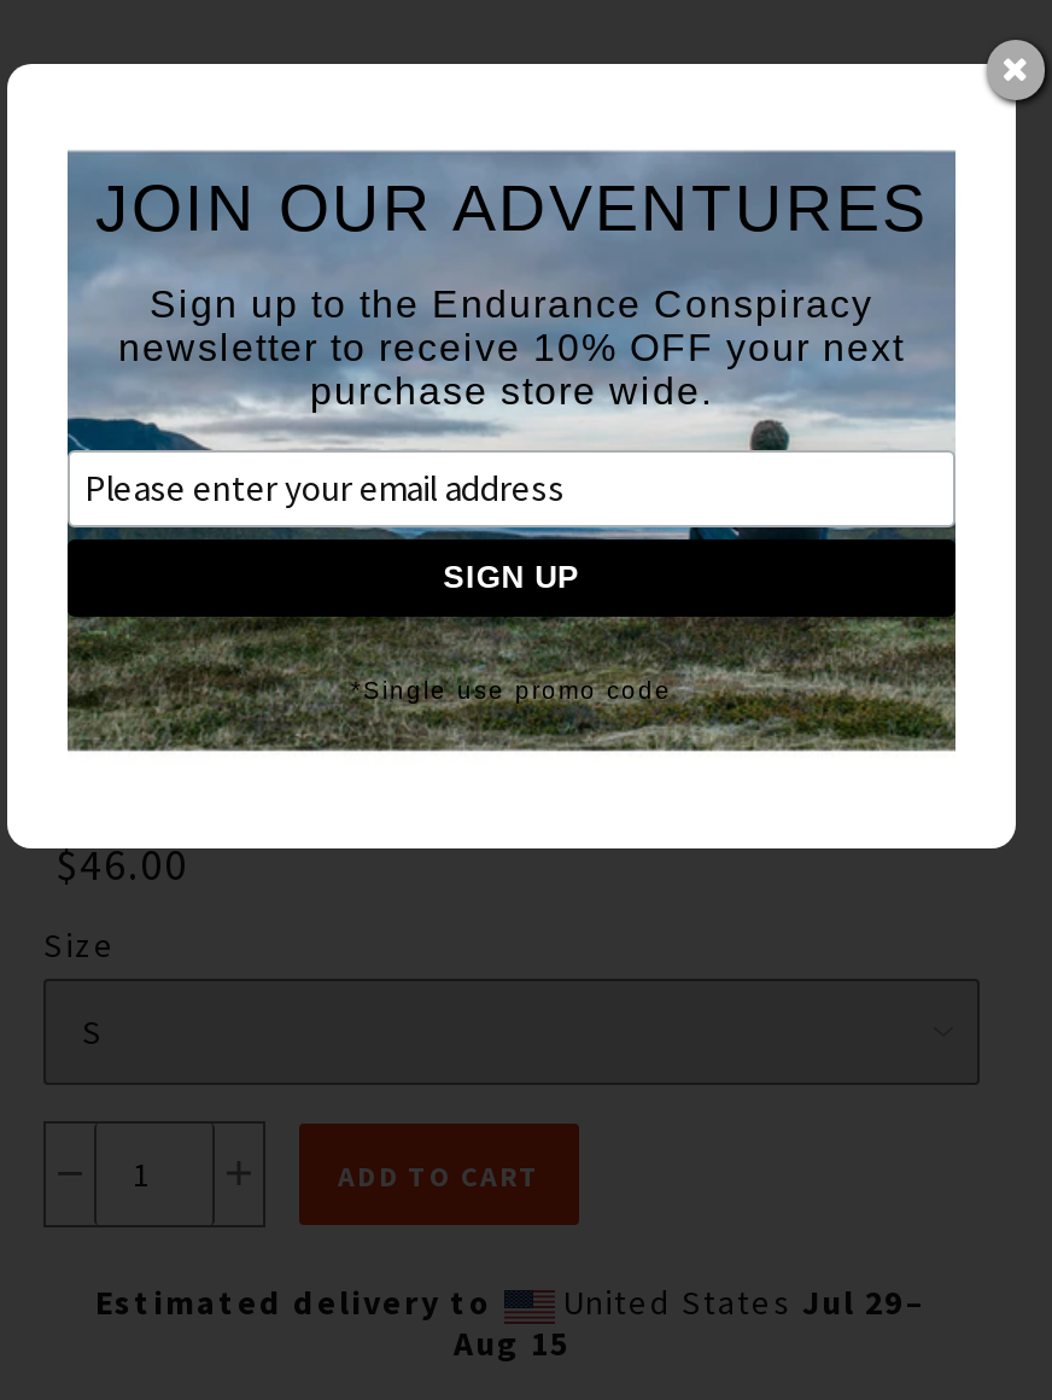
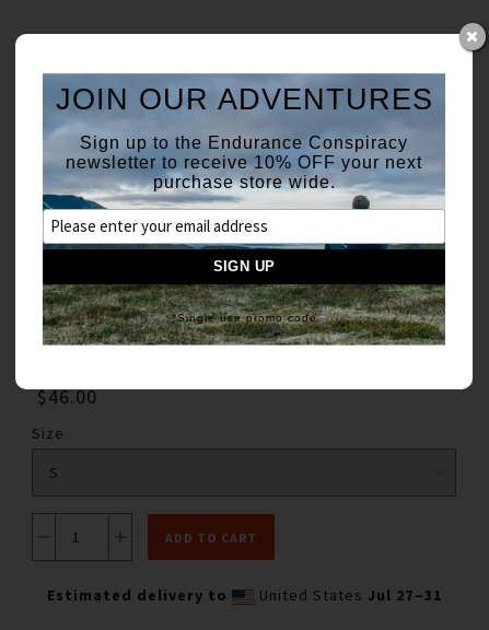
[454,1281,928,1365] United States Jul 29– | Aug 15 -> [254,585,441,605] United States Jul 27–31

